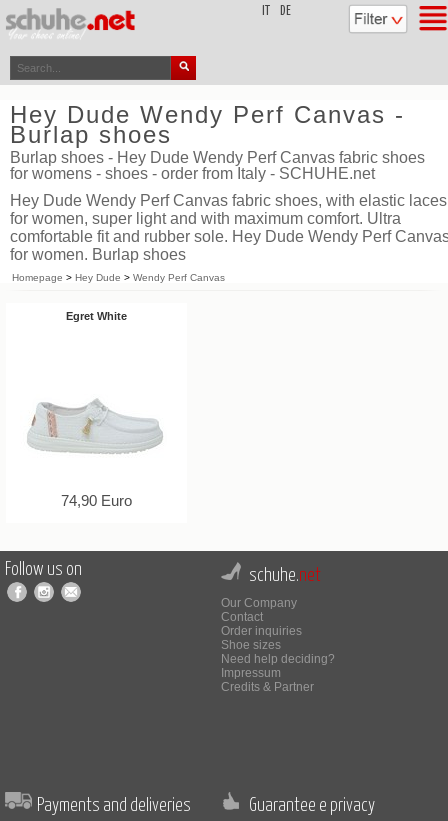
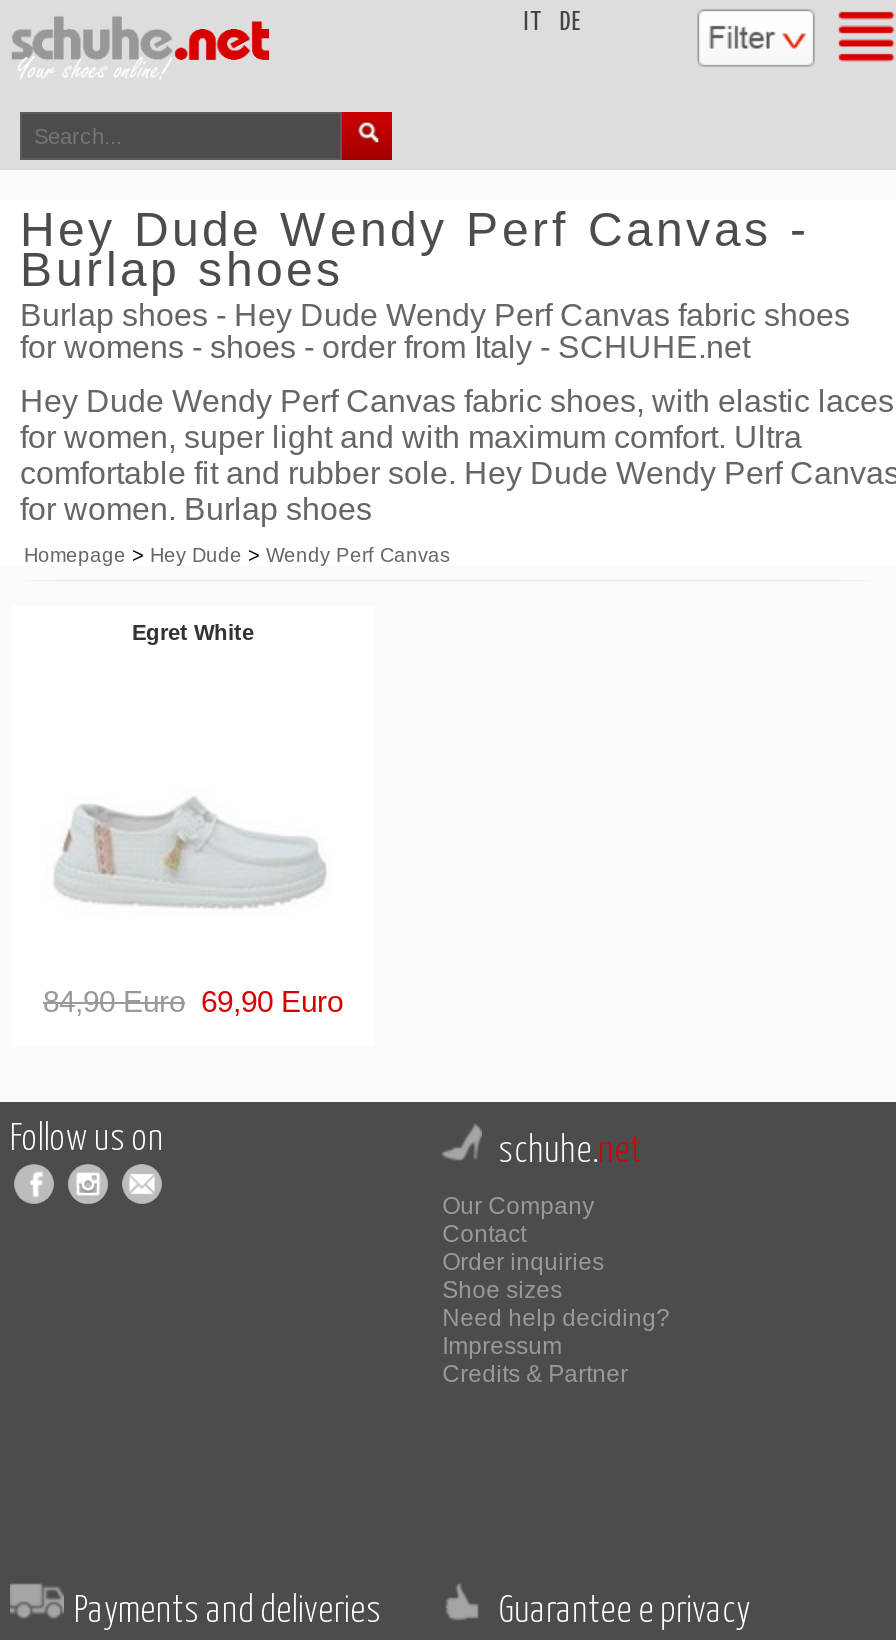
[61,491,132,508] 74,90 Euro -> [43,983,343,1017] 84,90 Euro 69,90 Euro

